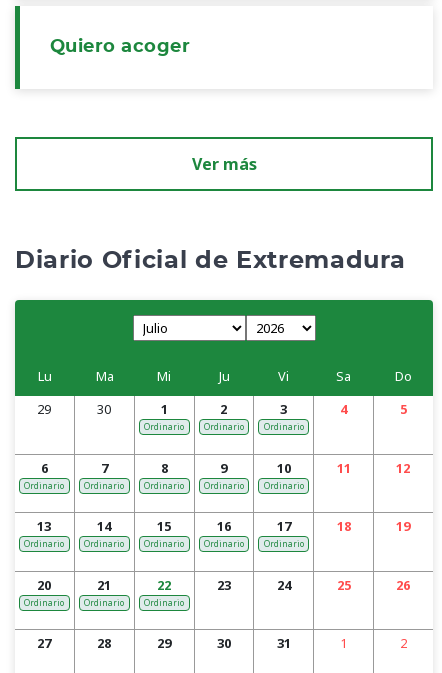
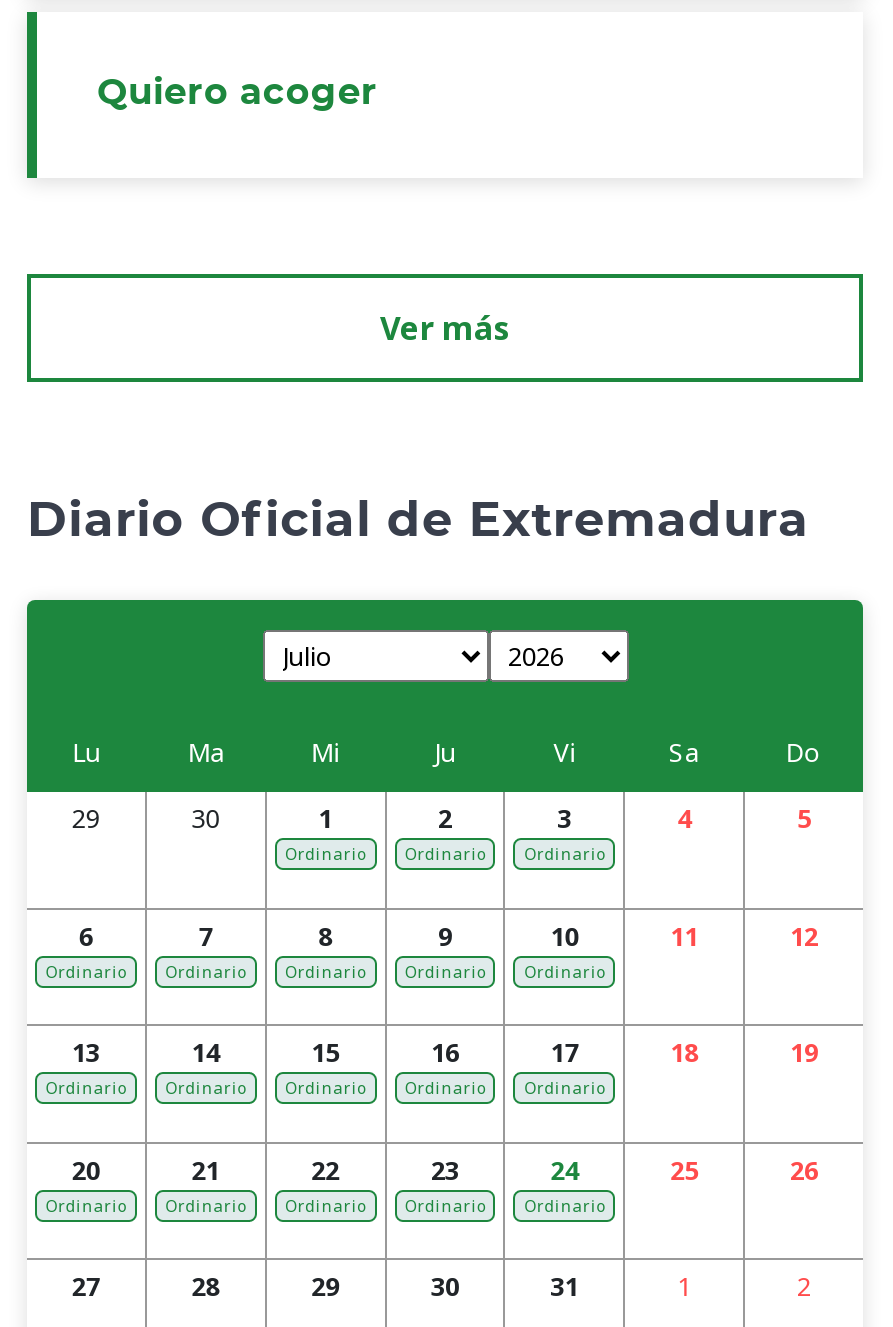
none -> [405,1193,485,1215] Ordinario
none -> [525,1193,605,1215] Ordinario

